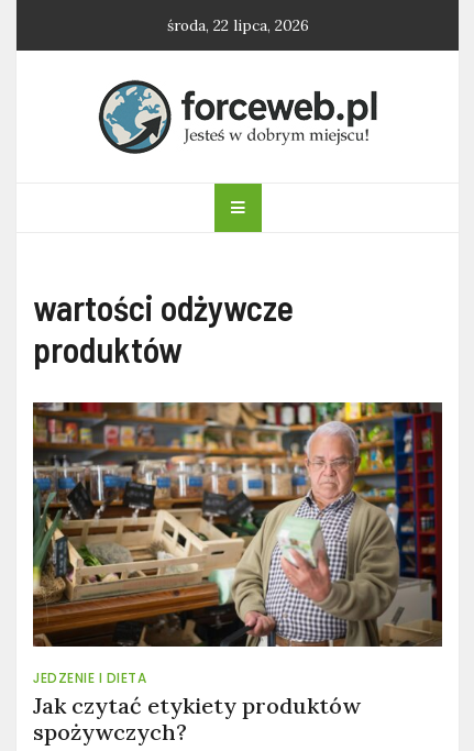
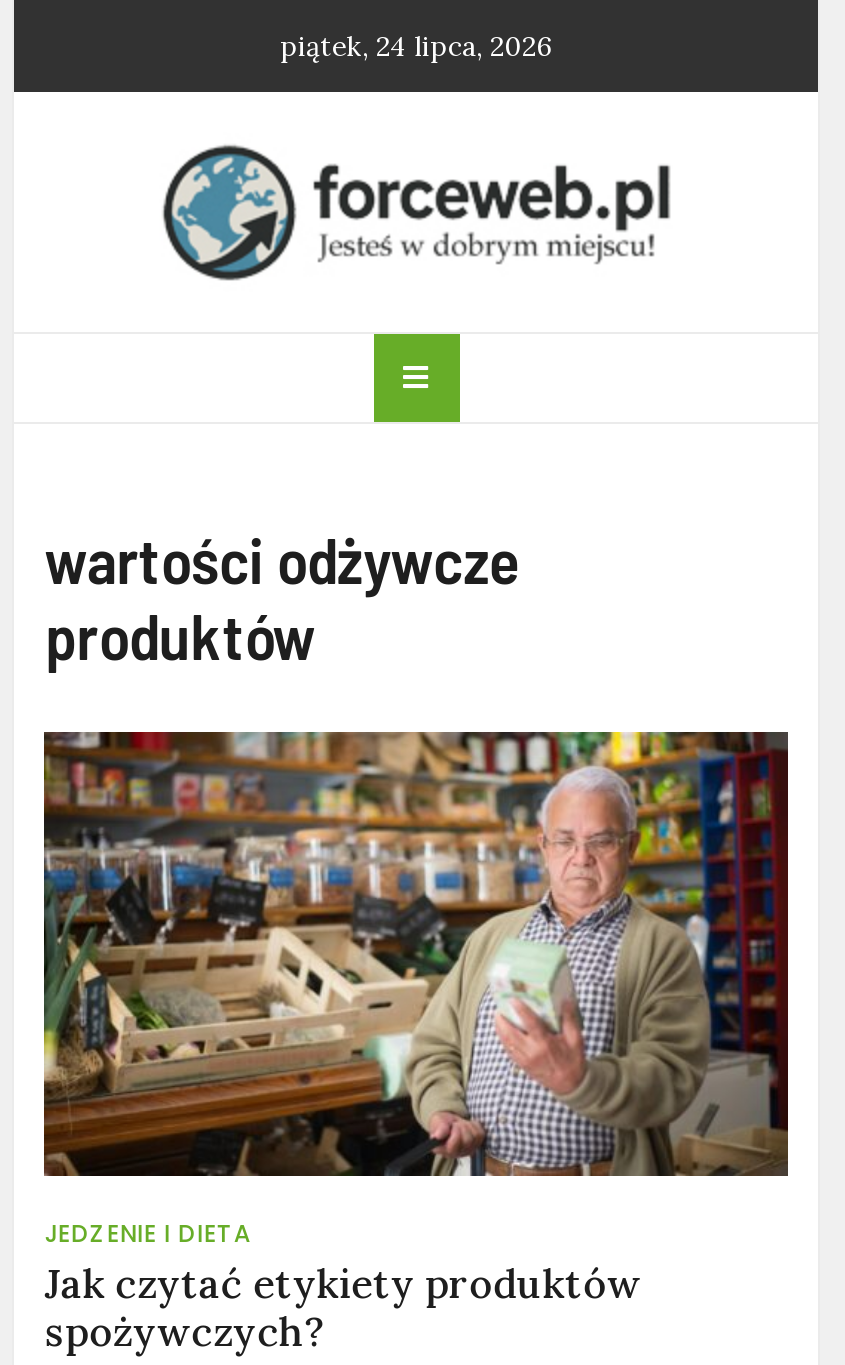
[167,15,308,35] środa, 22 lipca, 2026 -> [280,28,552,64] piątek, 24 lipca, 2026

